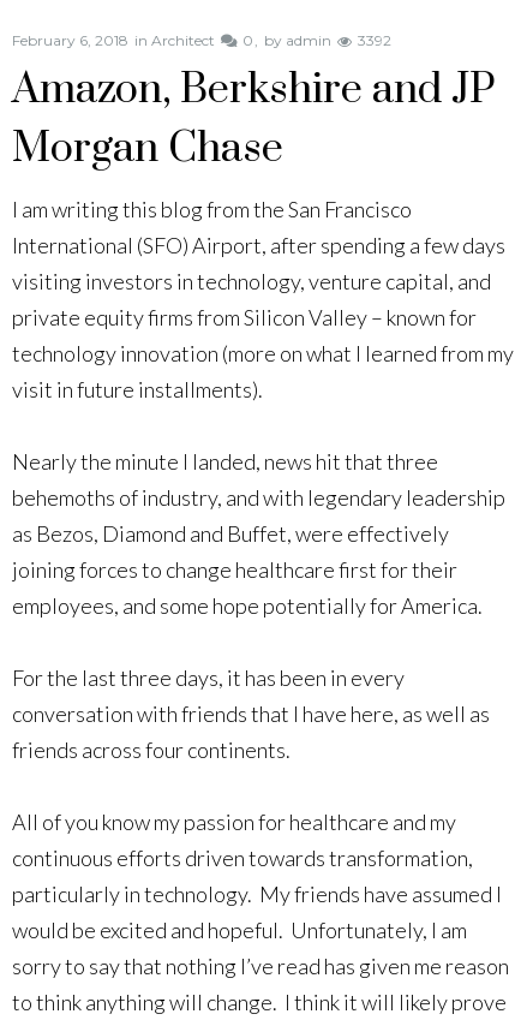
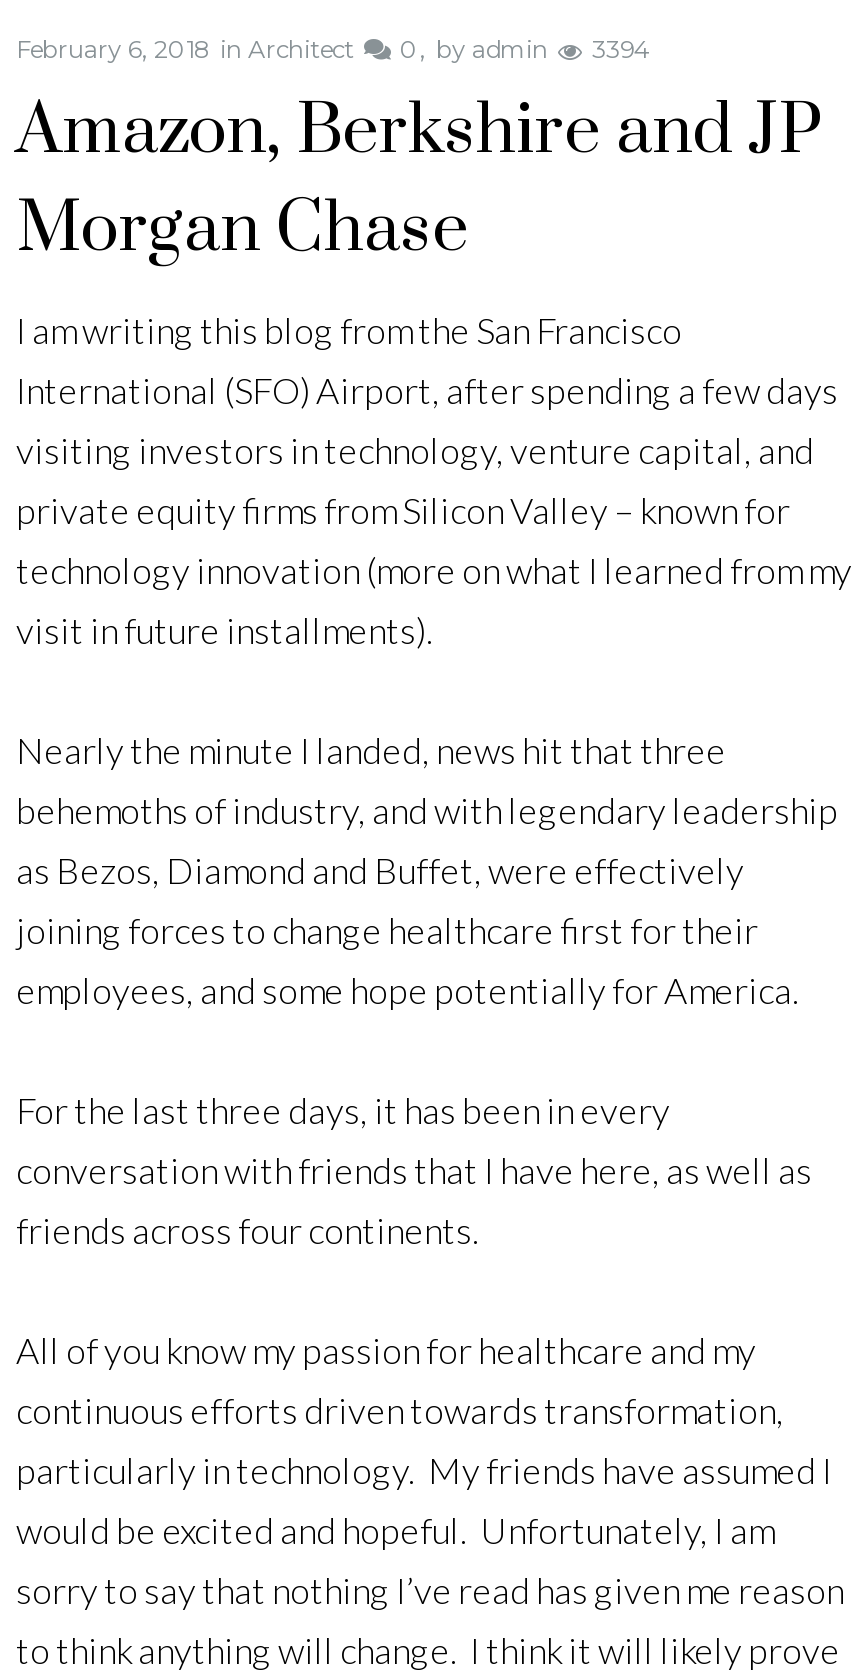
[12,32,391,50] February 6, 2018 in Architect 0 by admin 3392 -> [16,35,650,65] February 6, 2018 in Architect 0 by admin 3394

